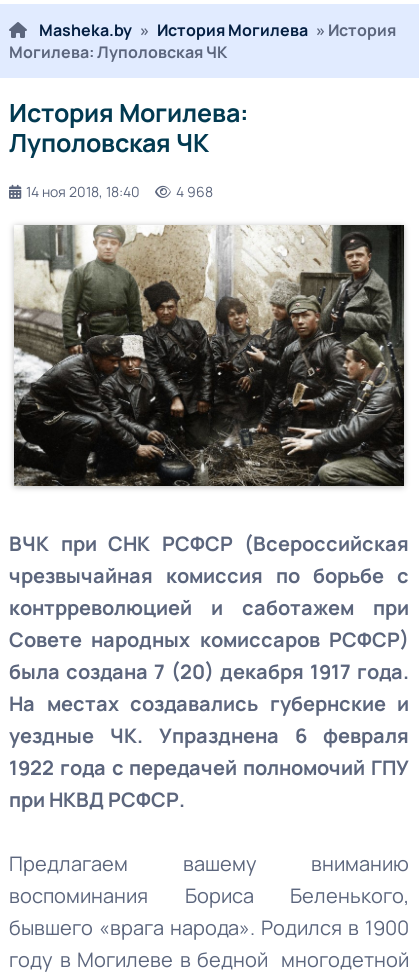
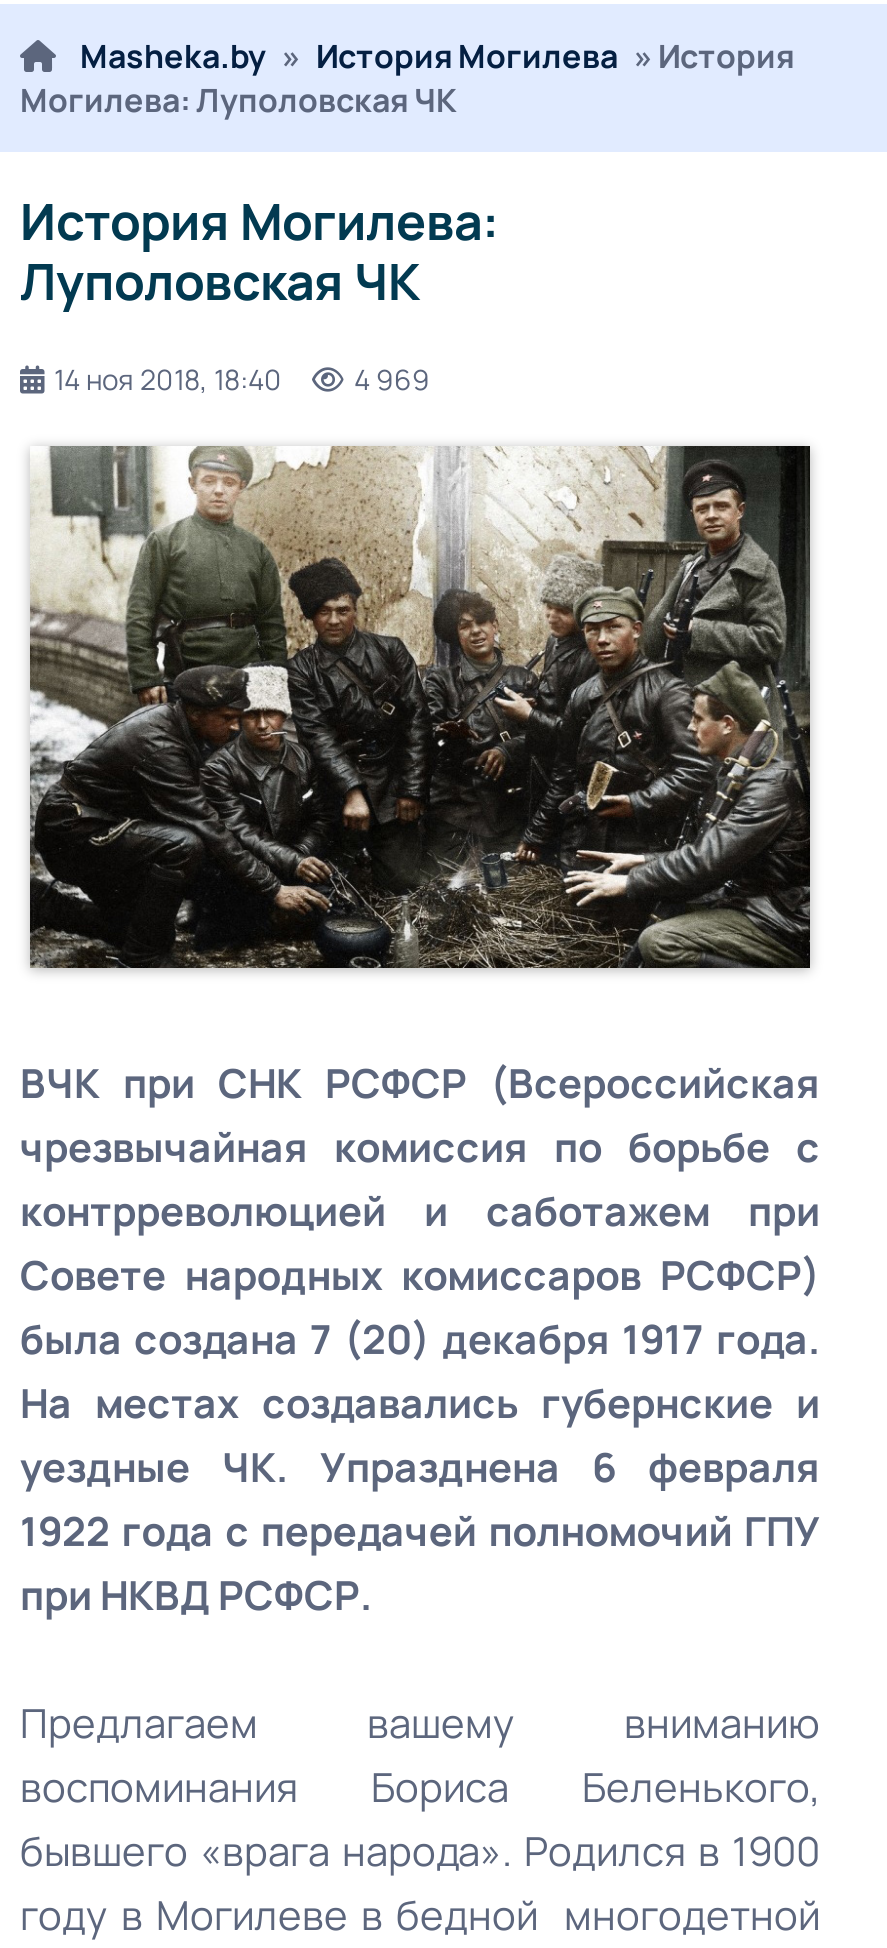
[26,182,213,201] 14 ноя 2018, 18:40 4 968 -> [54,360,430,398] 14 ноя 2018, 18:40 4 969

